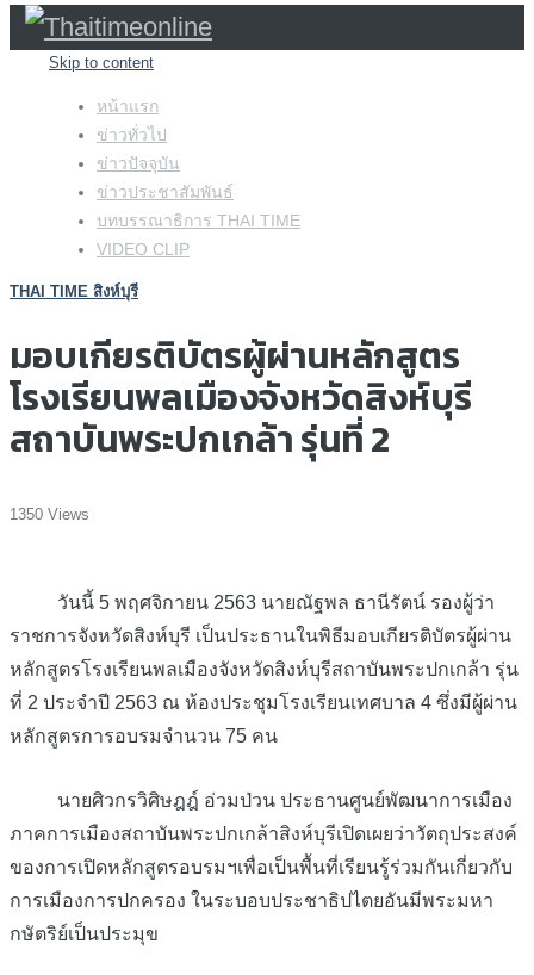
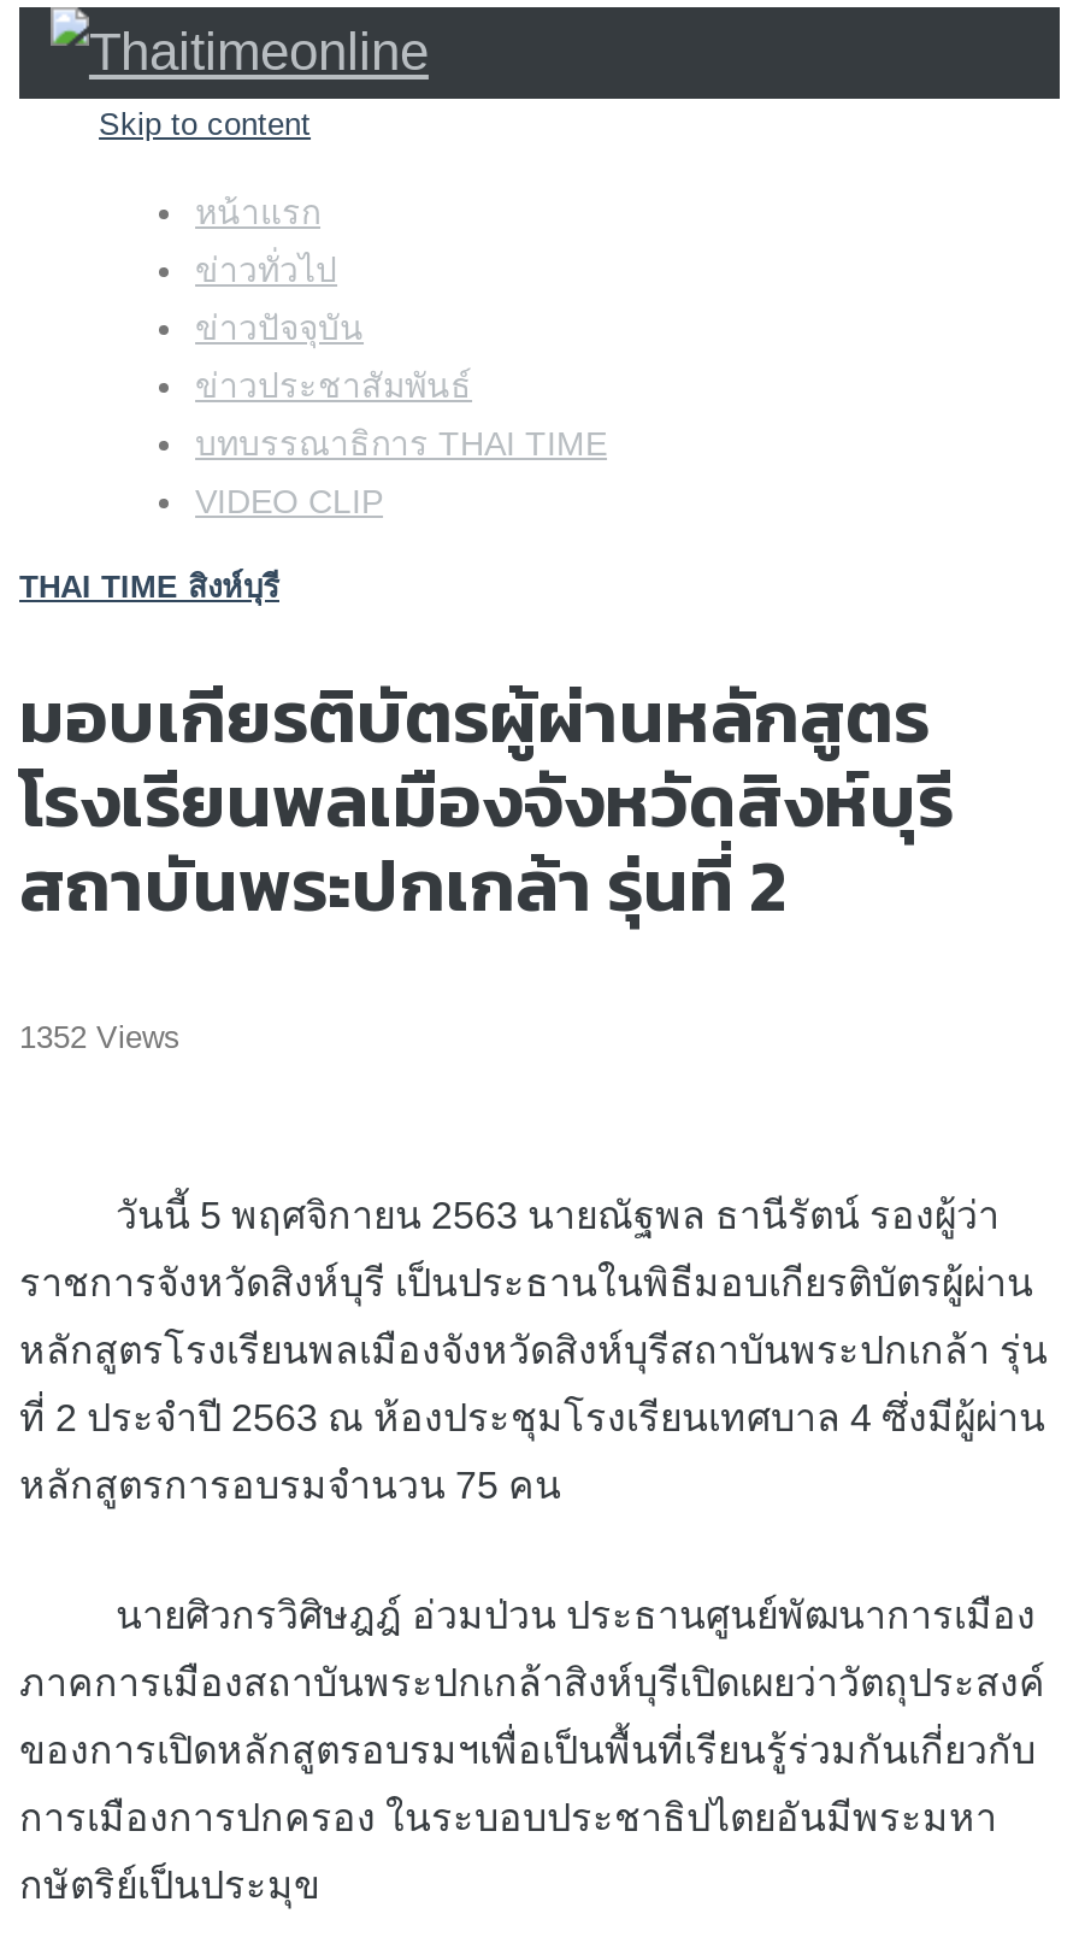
[10,505,89,523] 1350 Views -> [19,1019,181,1055] 1352 Views

